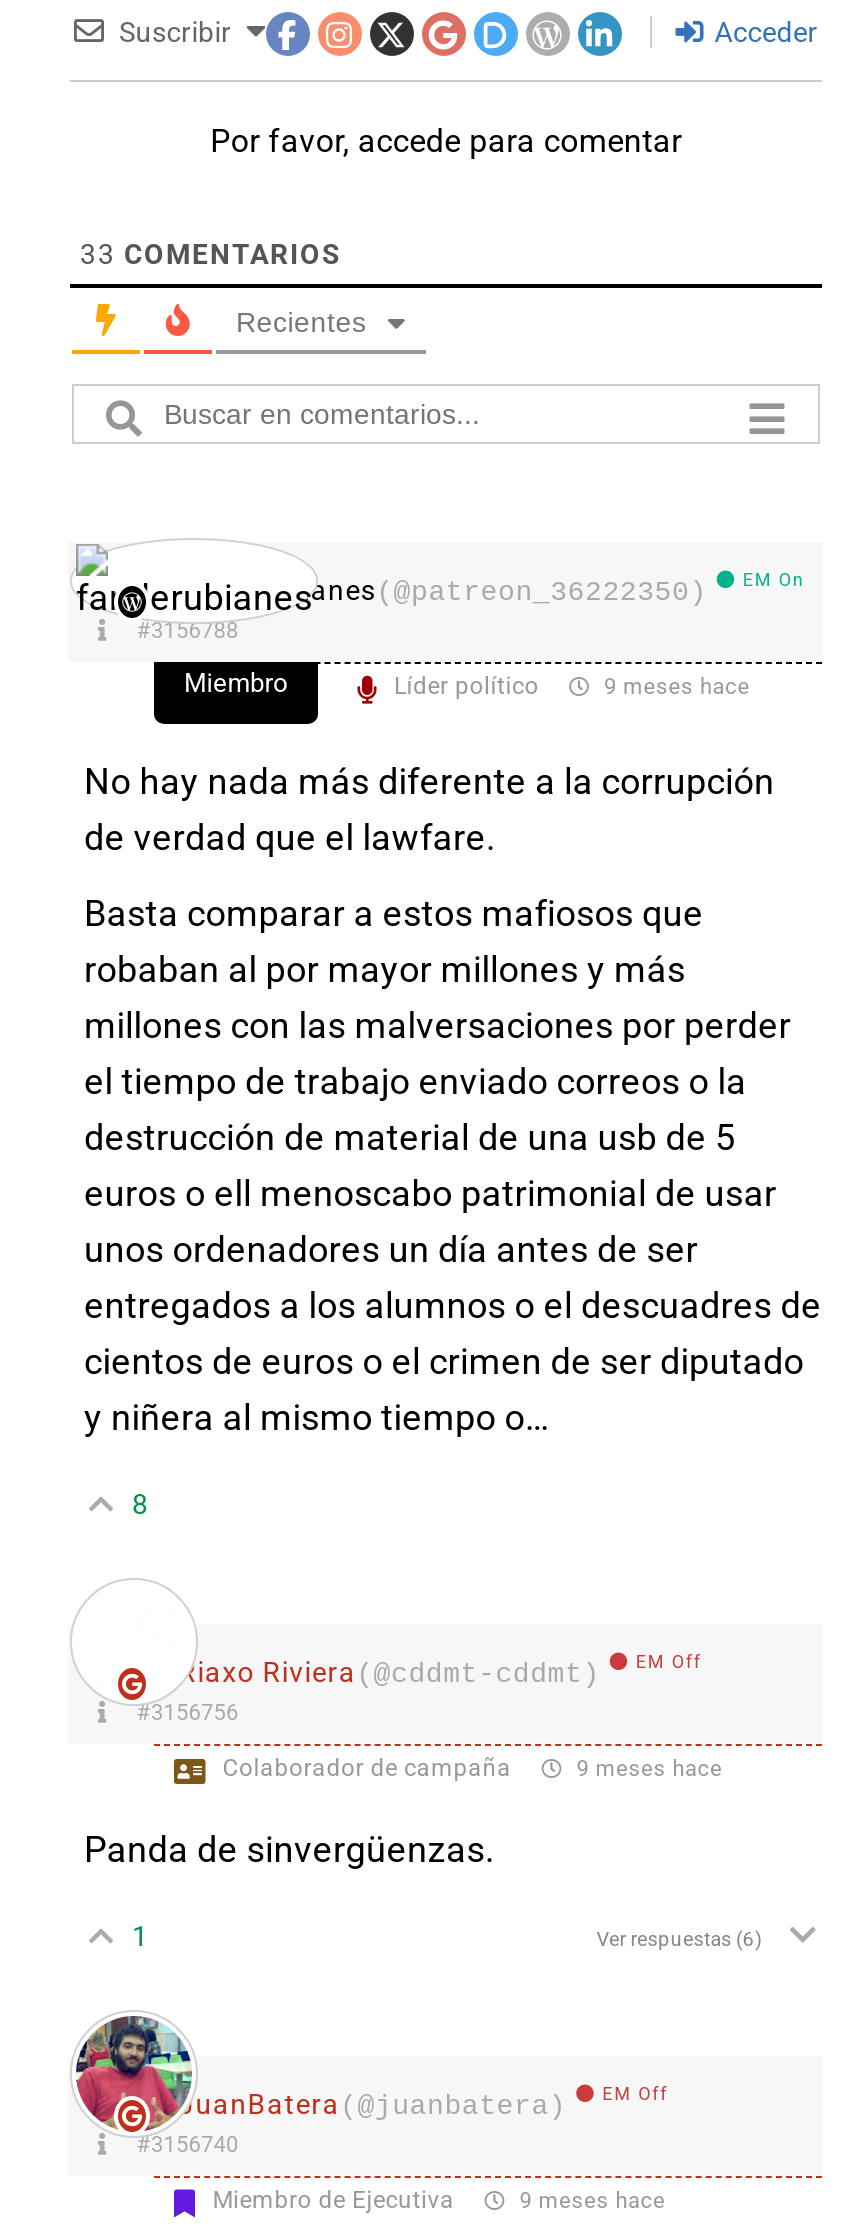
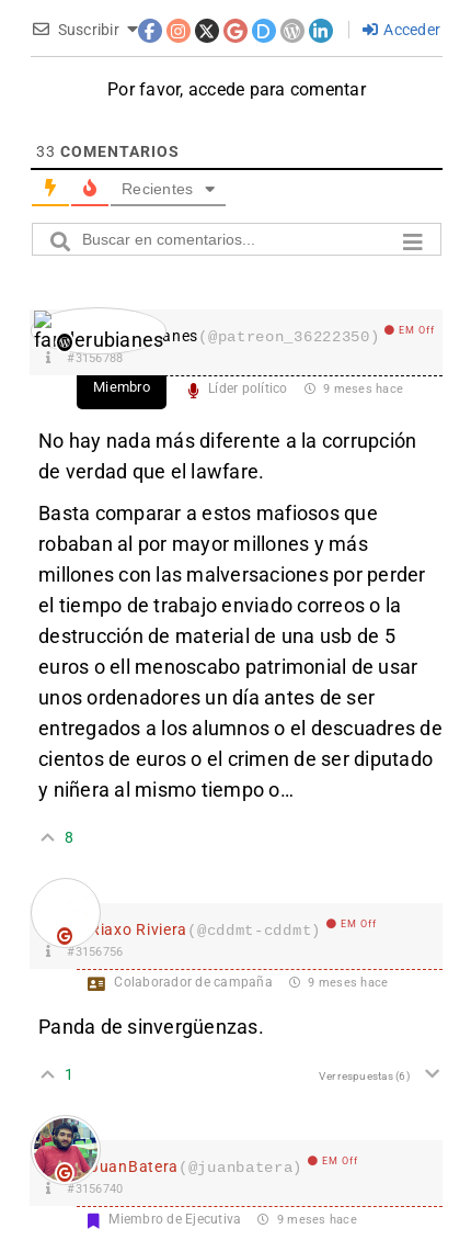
[743,569,805,589] EM On -> [399,324,435,335] EM Off

